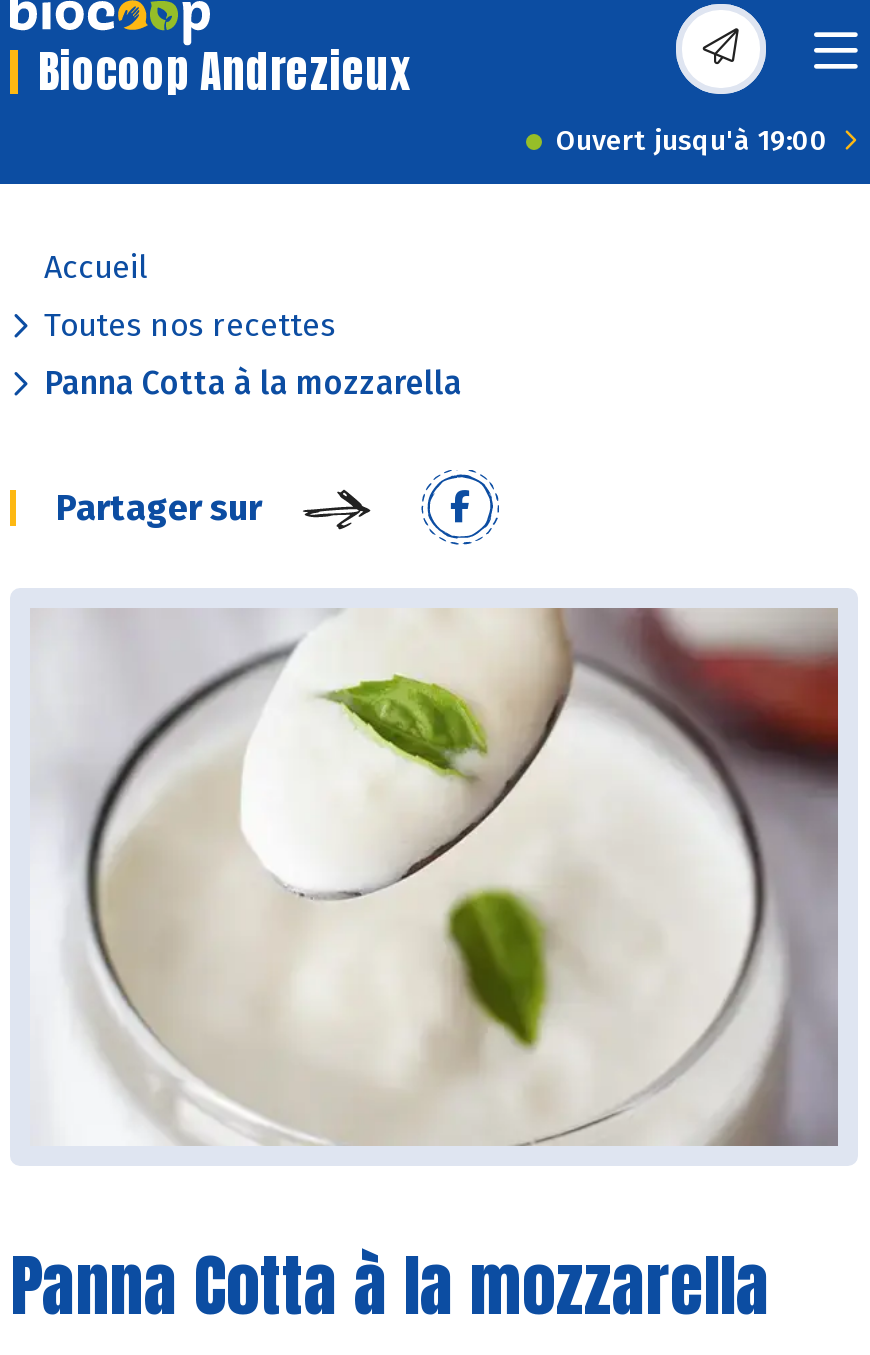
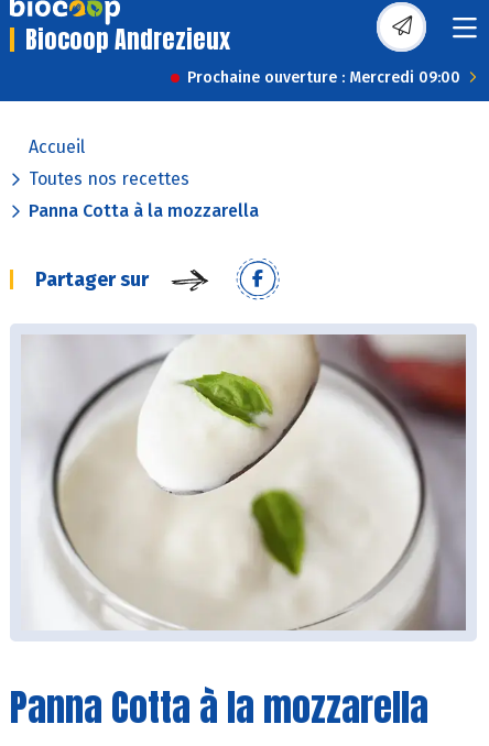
[556,124,828,158] Ouvert jusqu'à 19:00 -> [187,68,460,87] Prochaine ouverture : Mercredi 09:00

